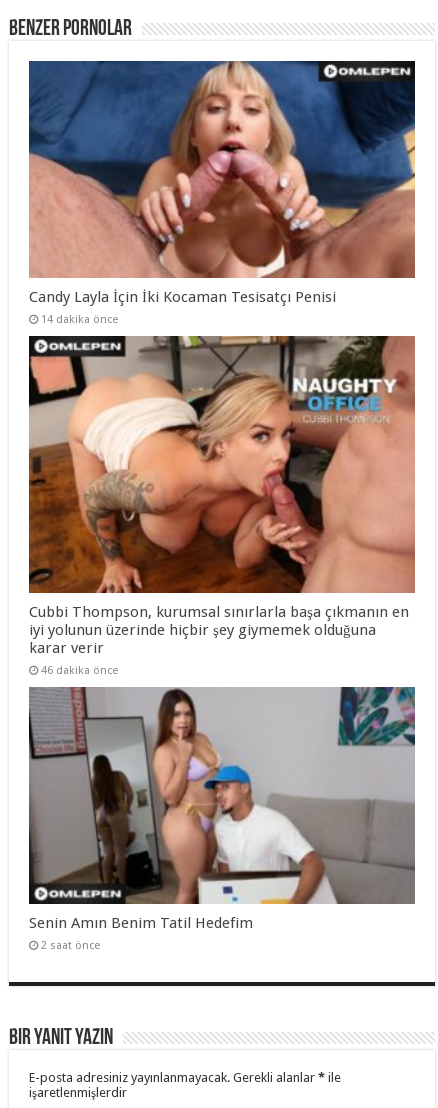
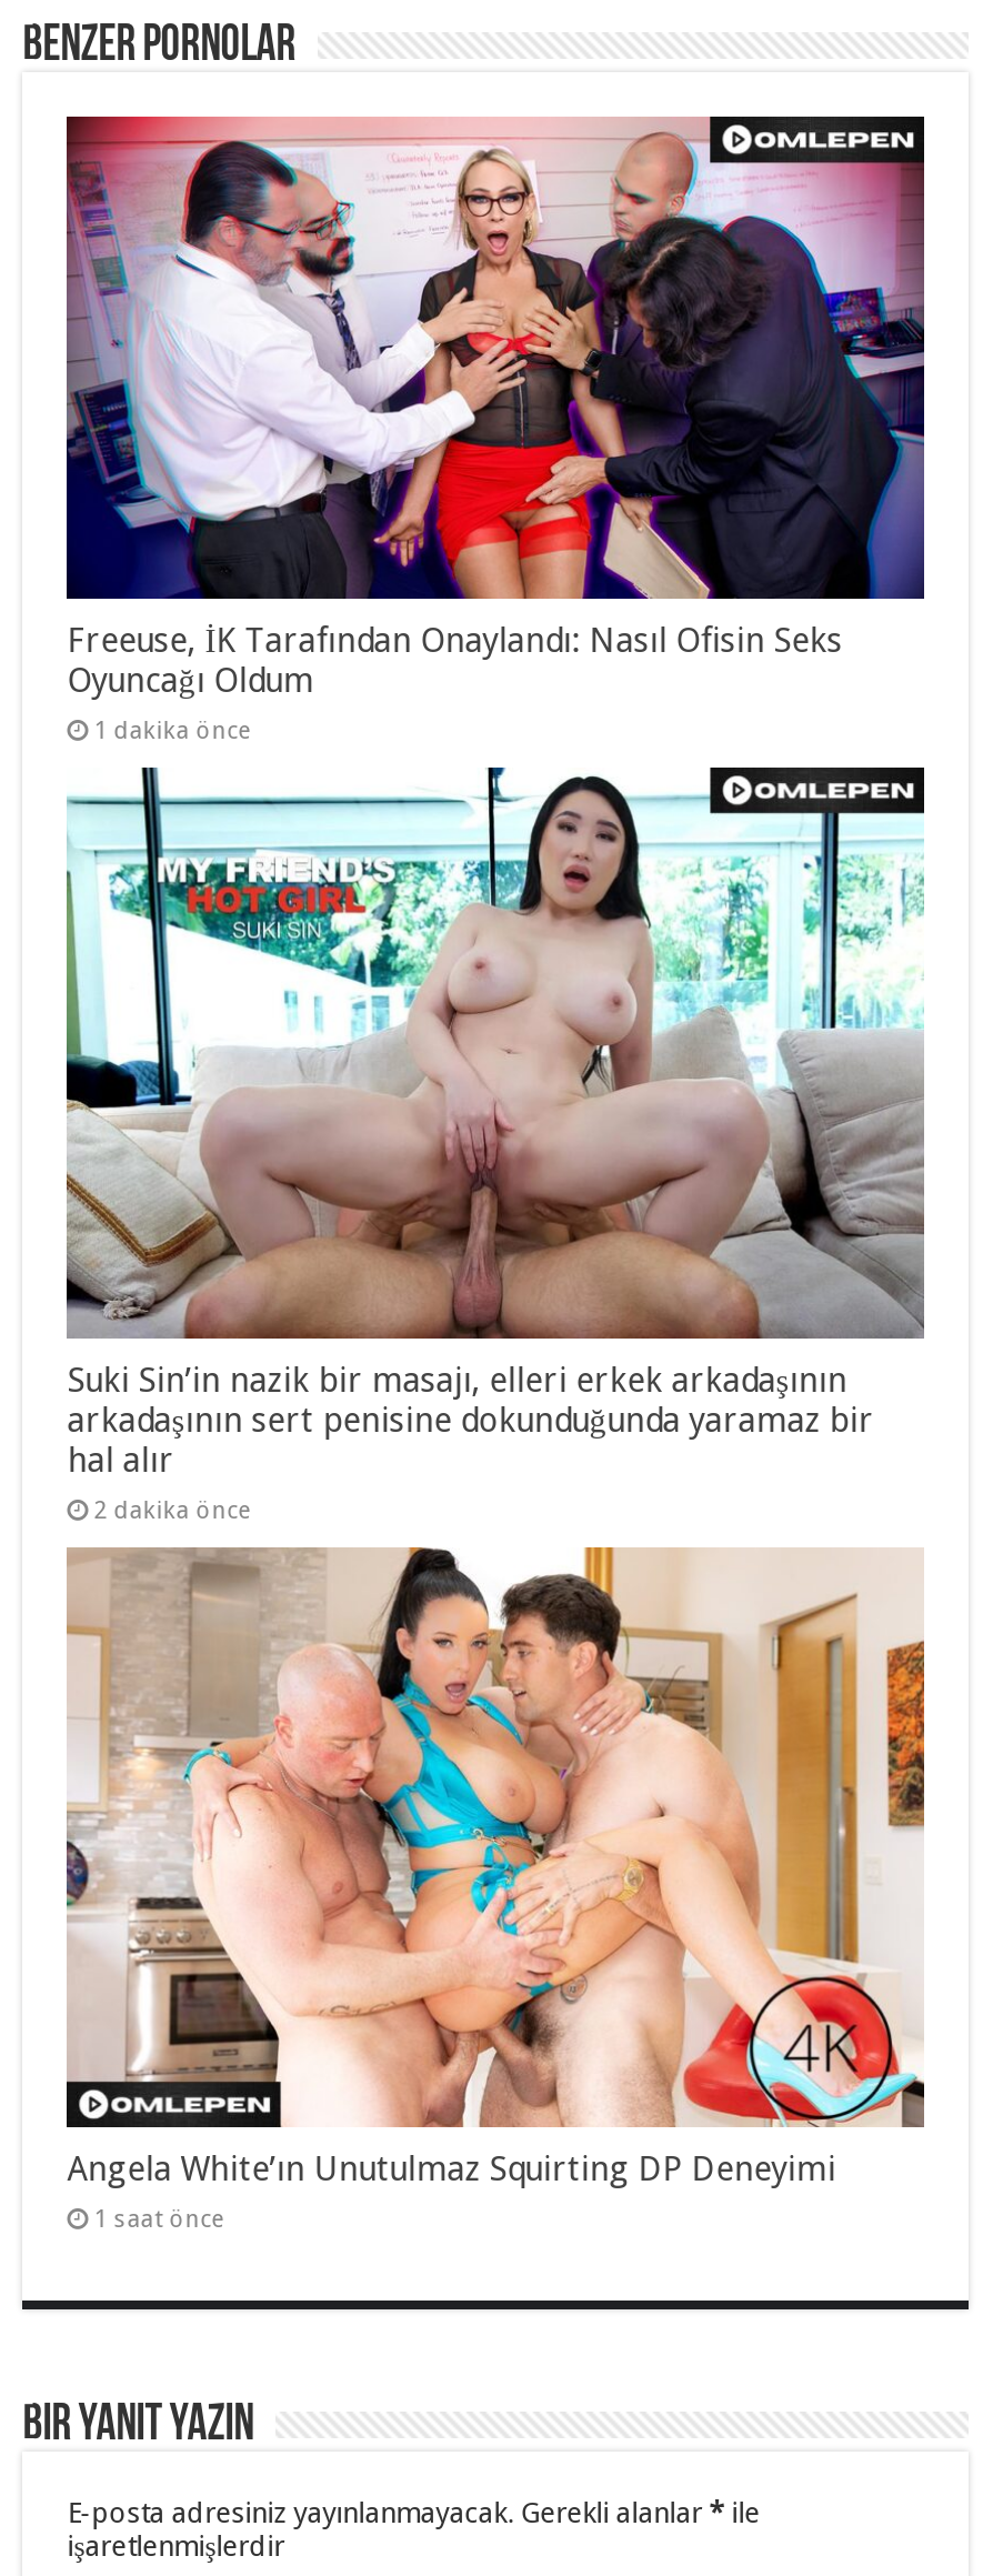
[29,60,416,326] [image] | Candy Layla İçin İki Kocaman Tesisatçı Penisi | 14 dakika önce -> [64,114,926,744] [image] | Freeuse, İK Tarafından Onaylandı: Nasıl Ofisin Seks | Oyuncağı Oldum | 1 dakika önce
[28,335,416,677] [image] | Cubbi Thompson, kurumsal sınırlarla başa çıkmanın en | iyi yolunun üzerinde hiçbir şey giymemek olduğuna | karar verir | 46 dakika önce -> [64,765,926,1524] [image] | Suki Sin’in nazik bir masajı, elleri erkek arkadaşının | arkadaşının sert penisine dokunduğunda yaramaz bir | hal alır | 2 dakika önce
[28,686,416,952] [image] | Senin Amın Benim Tatil Hedefim | 2 saat önce -> [67,1550,926,2233] [image] | Angela White’ın Unutulmaz Squirting DP Deneyimi | 1 saat önce

